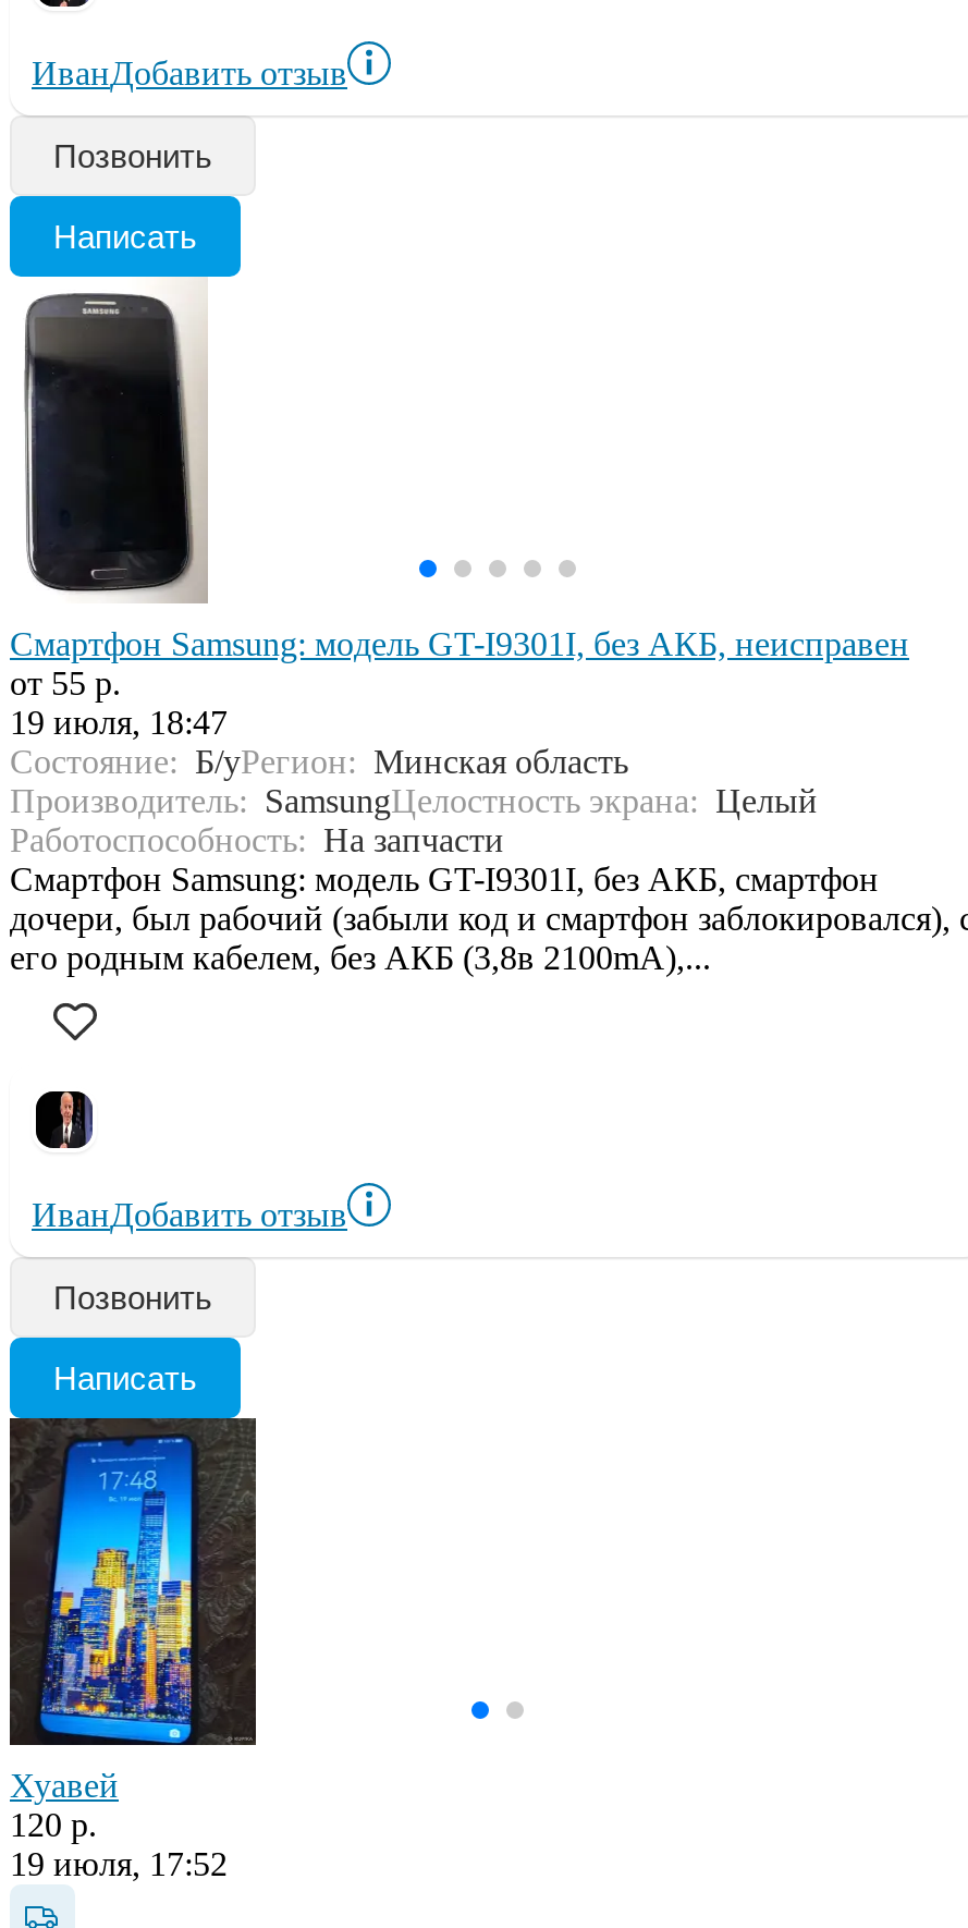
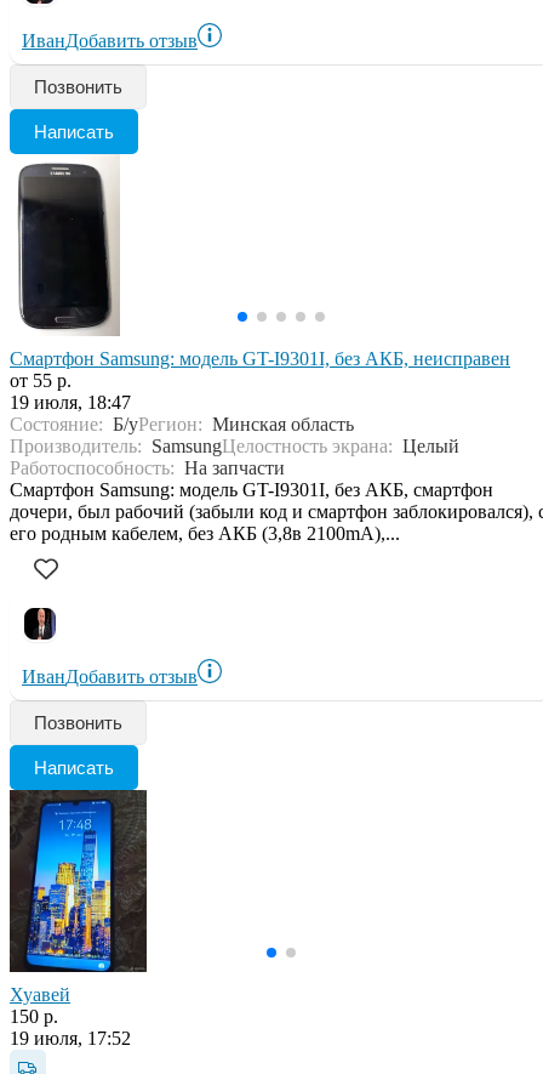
[10,1806,97,1843] 120 р. -> [10,1006,58,1027] 150 р.

